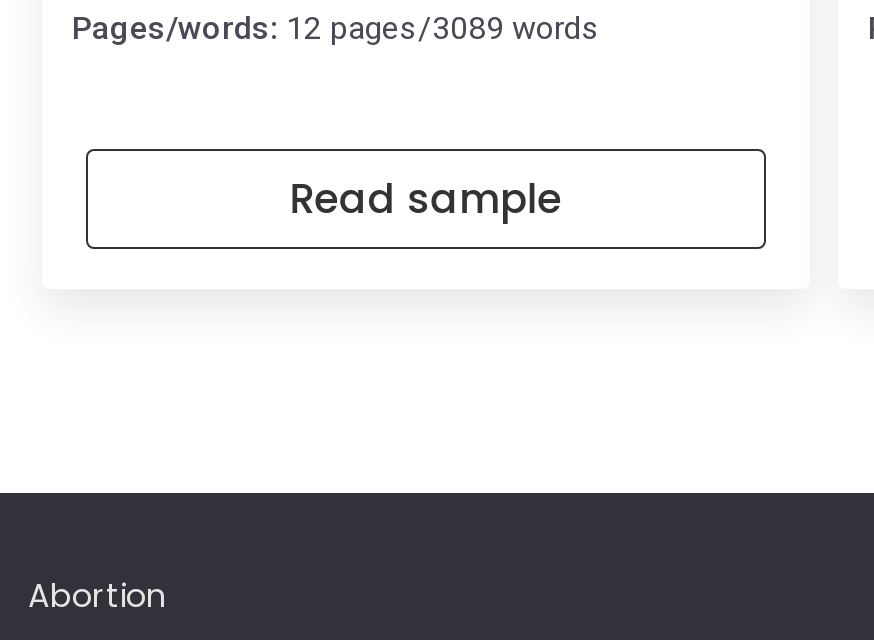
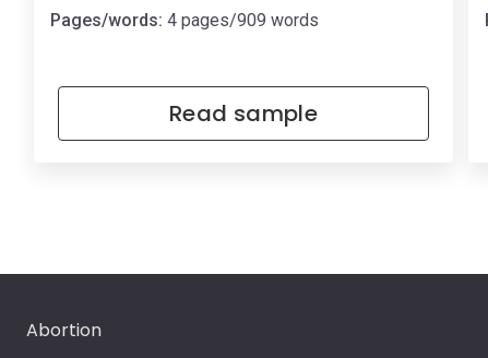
[72,9,600,47] Pages/words: 12 pages/3089 words -> [50,10,319,31] Pages/words: 4 pages/909 words

